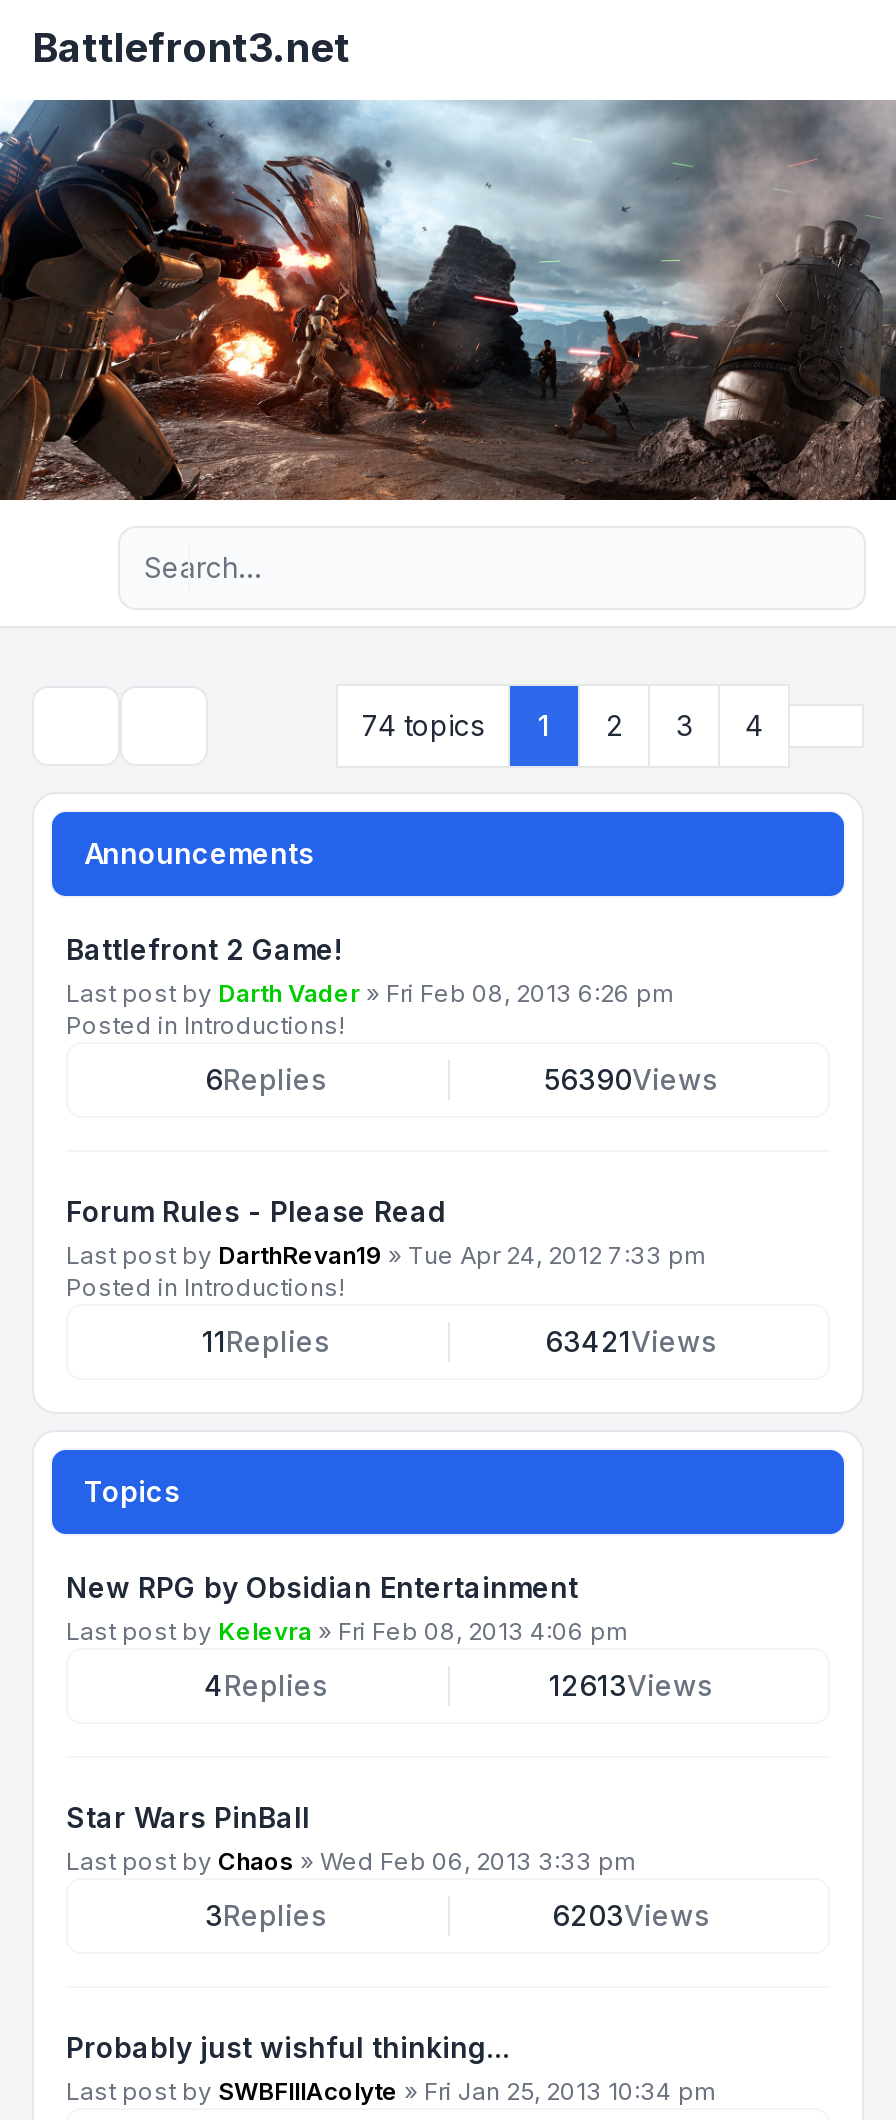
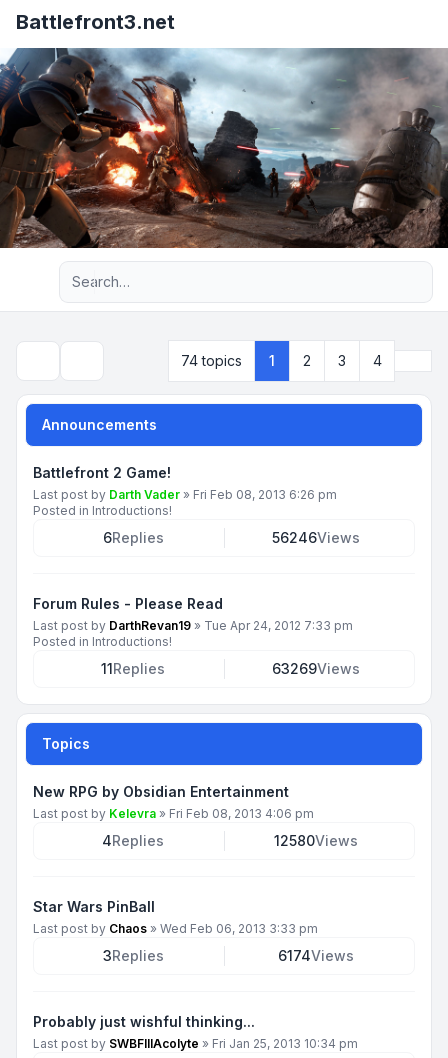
[544,1062,718,1096] 56390Views -> [271,529,359,546] 56246Views
[545,1324,717,1358] 63421Views -> [271,660,359,677] 63269Views
[549,1668,713,1702] 12613Views -> [273,832,357,849] 12580Views
[552,1898,710,1932] 6203Views -> [277,947,353,964] 6174Views

